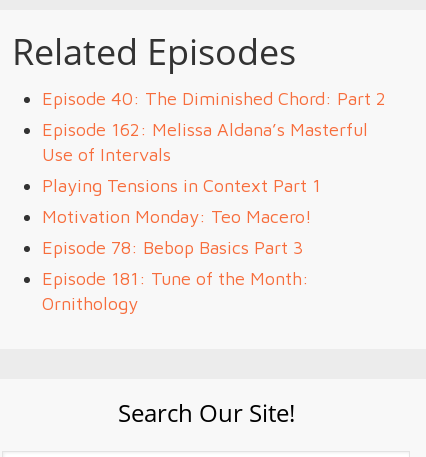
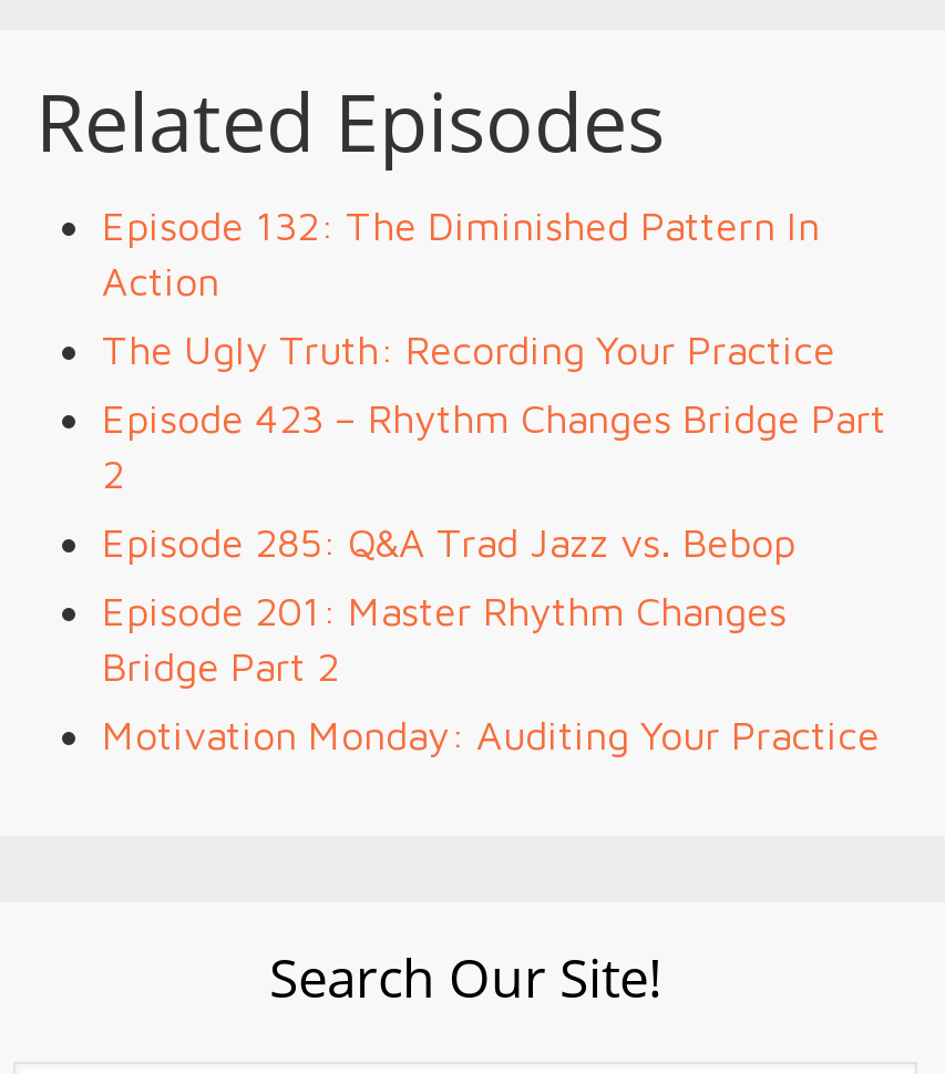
[42,88,386,109] Episode 40: The Diminished Chord: Part 2 -> [102,203,820,304] Episode 132: The Diminished Pattern In | Action
[42,119,368,165] Episode 162: Melissa Aldana’s Masterful | Use of Intervals -> [102,327,835,373] The Ugly Truth: Recording Your Practice
[42,175,321,196] Playing Tensions in Context Part 1 -> [102,395,886,497] Episode 423 – Rhythm Changes Bridge Part | 2
[42,206,312,227] Motivation Monday: Teo Macero! -> [102,519,795,566] Episode 285: Q&A Trad Jazz vs. Bebop
[42,237,303,258] Episode 78: Bebop Basics Part 3 -> [102,588,787,690] Episode 201: Master Rhythm Changes | Bridge Part 2
[42,268,309,314] Episode 181: Tune of the Month: | Ornithology -> [102,712,880,758] Motivation Monday: Auditing Your Practice

